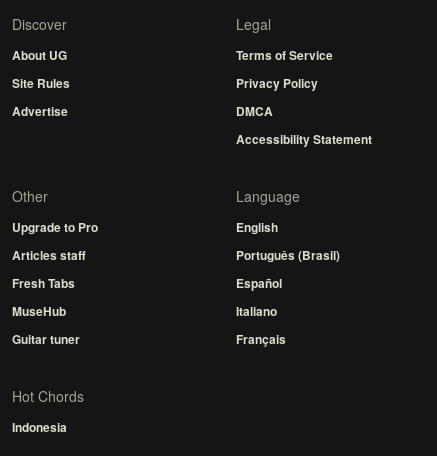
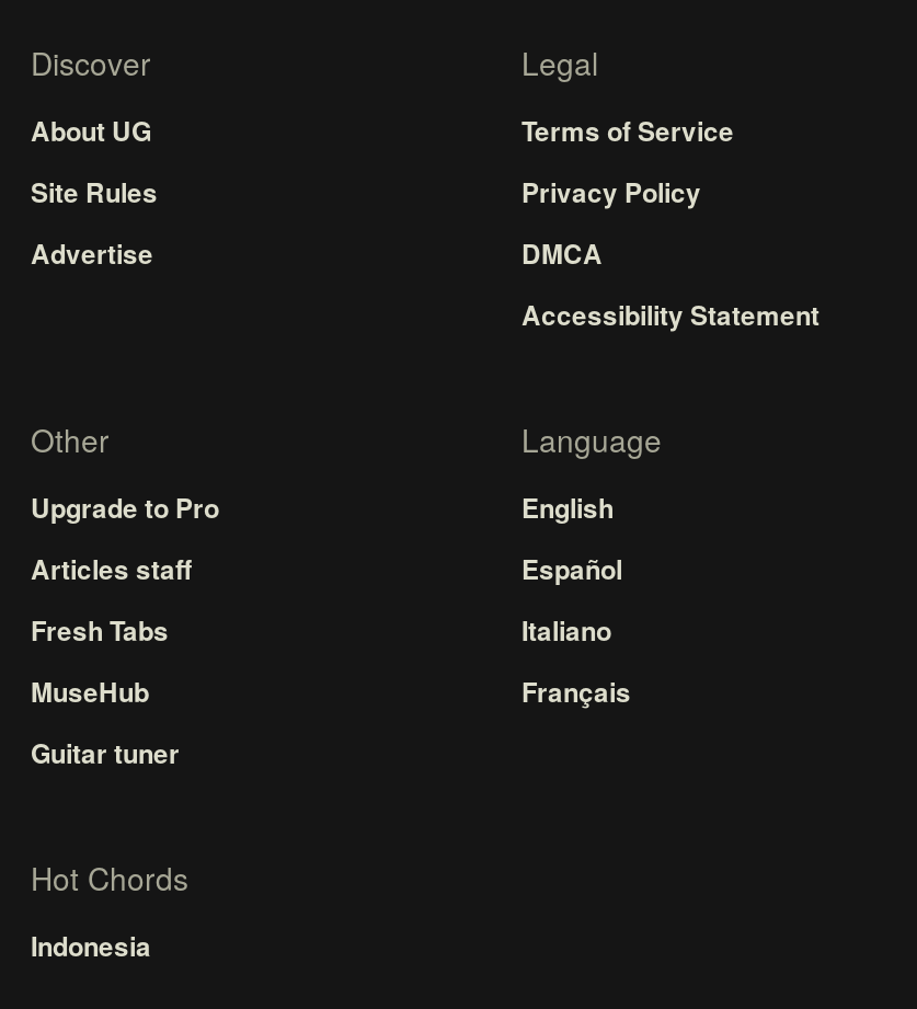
[236,246,340,264] Português (Brasil) -> none
moved [236,274,286,348] -> [521,549,631,711]: Español | Italiano | Français

